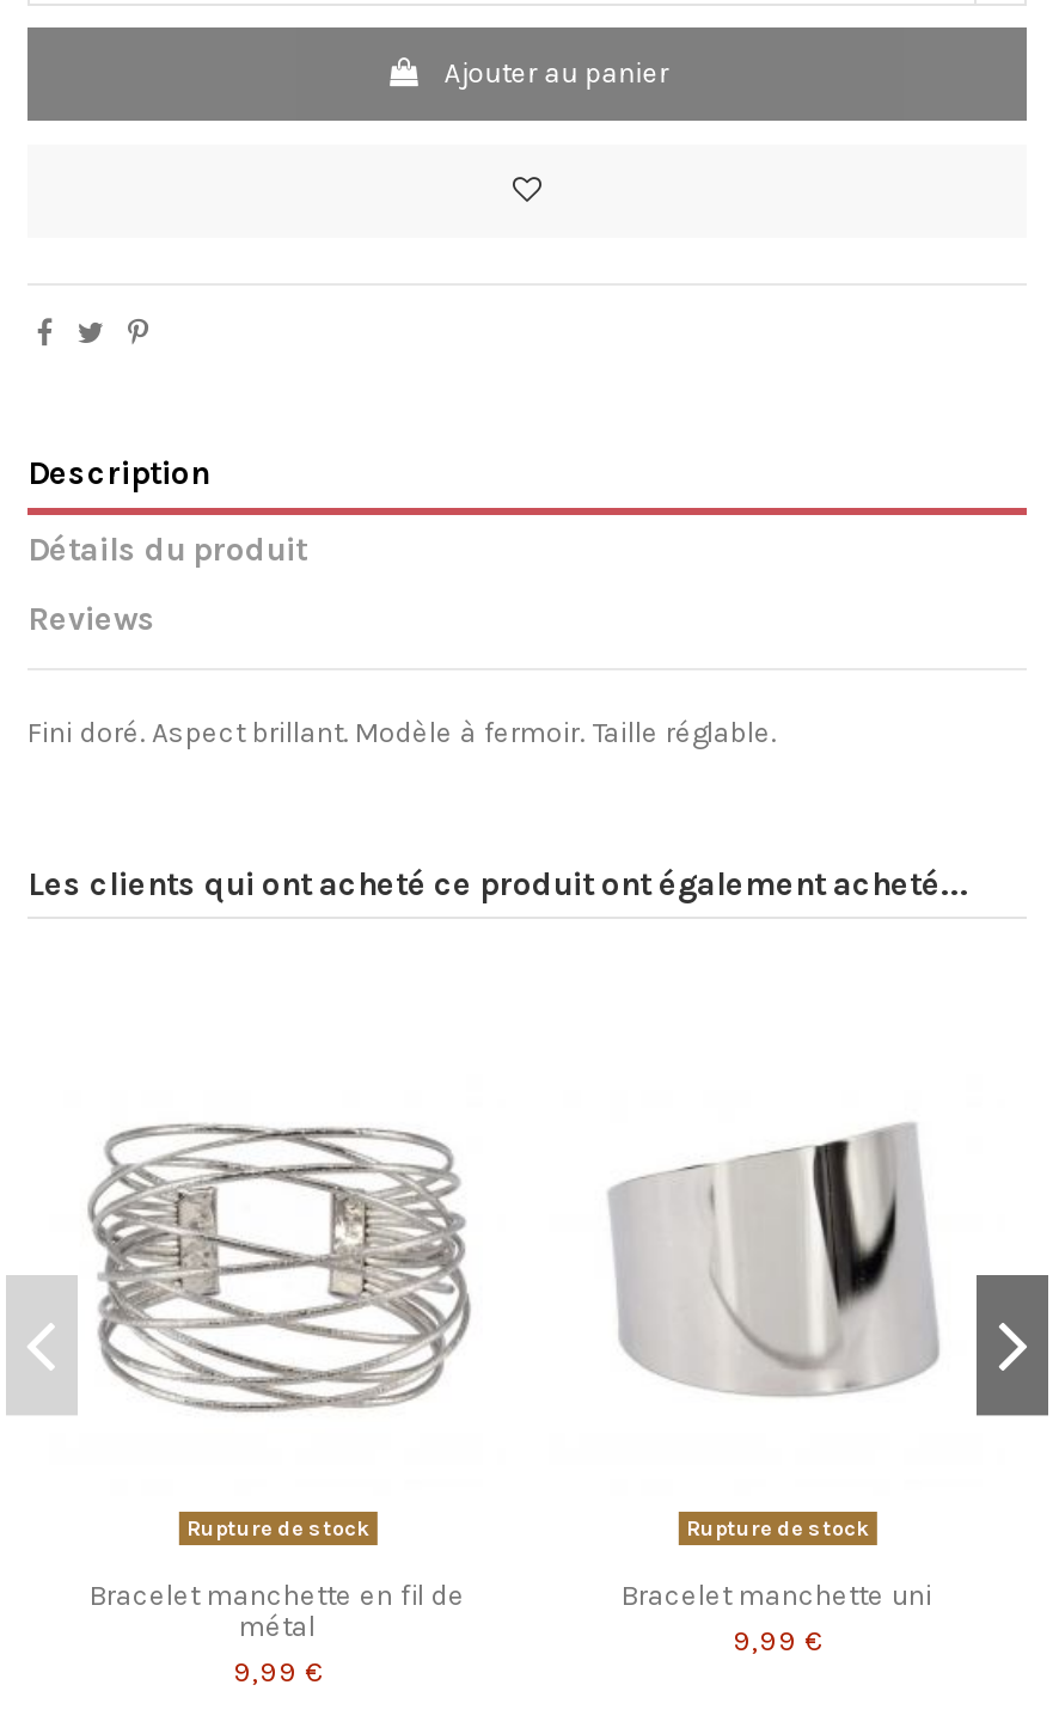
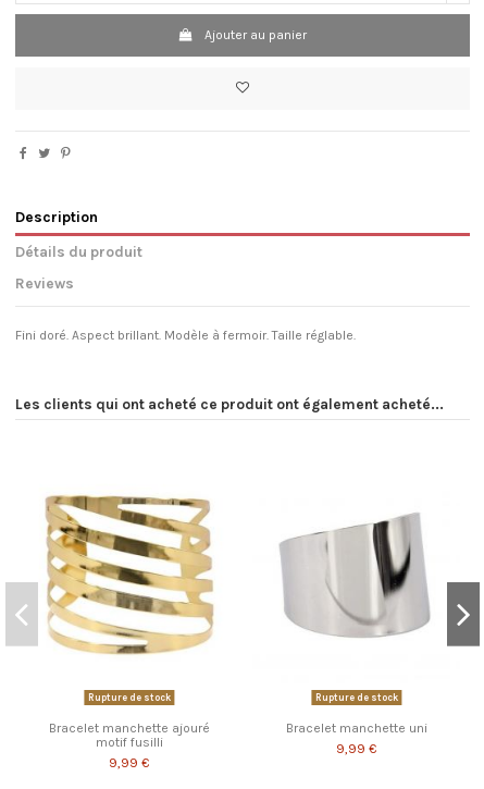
[85,1084,472,1435] [image] -> [44,494,216,655] [image]
[90,1577,465,1642] Bracelet manchette en fil de | métal -> [48,720,209,749] Bracelet manchette ajouré | motif fusilli

